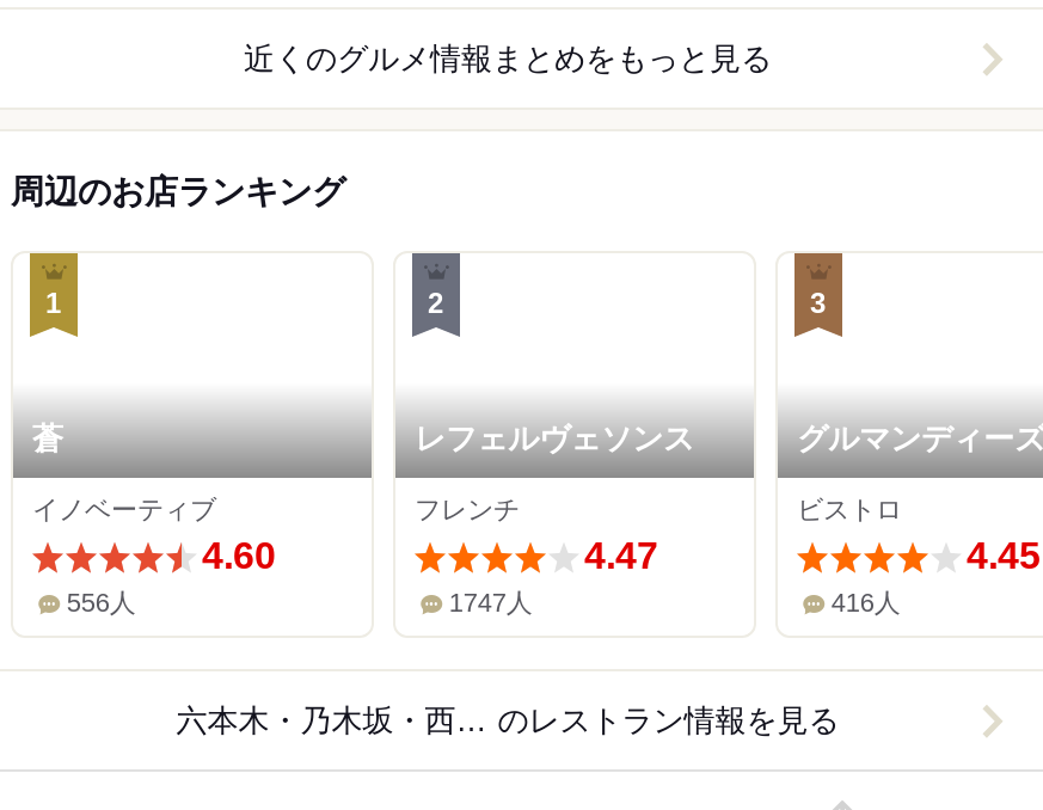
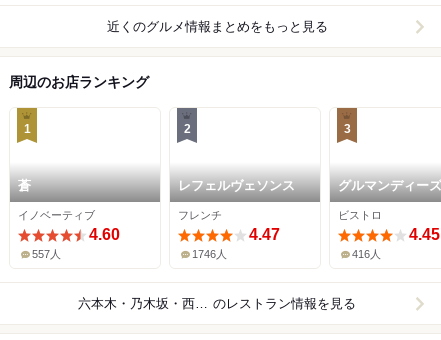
[67,589,136,617] 556人 -> [32,248,61,260] 557人
[449,589,533,617] 1747人 -> [192,248,227,260] 1746人

